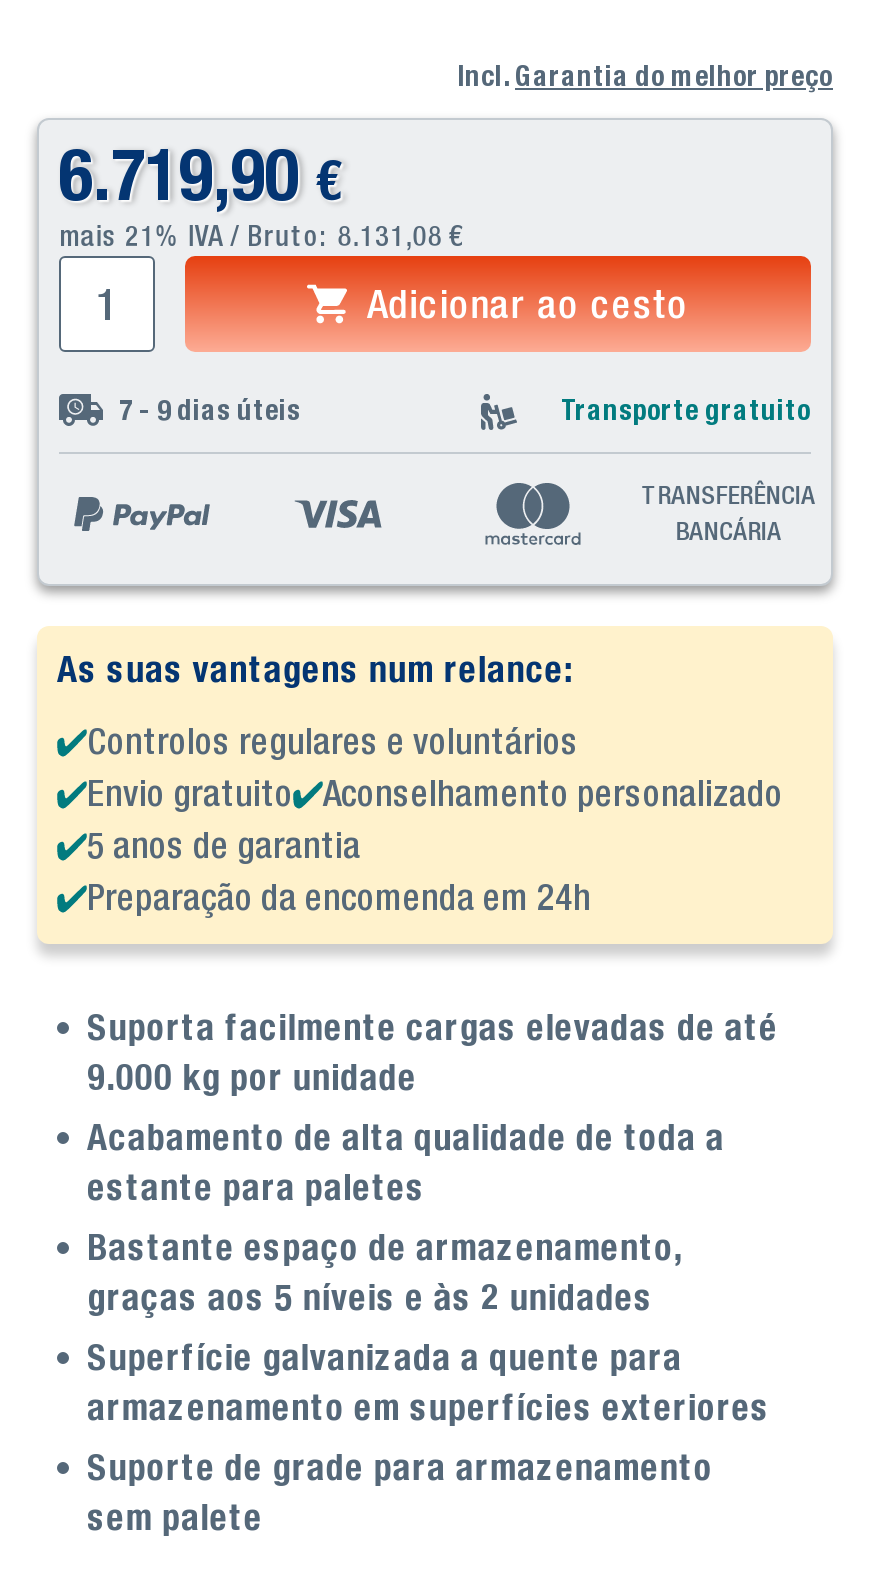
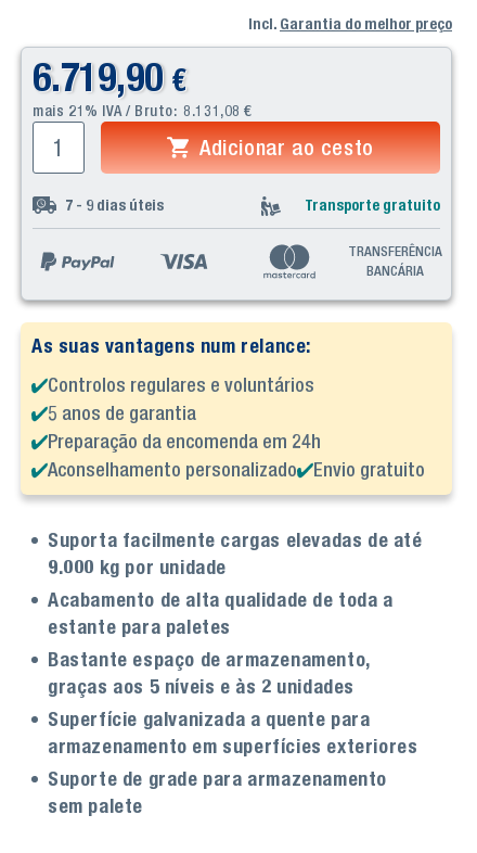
moved [87,772,783,814] -> [48,458,425,481]: Aconselhamento personalizado | Envio gratuito
moved [87,824,591,918] -> [48,402,321,453]: 5 anos de garantia | Preparação da encomenda em 24h

